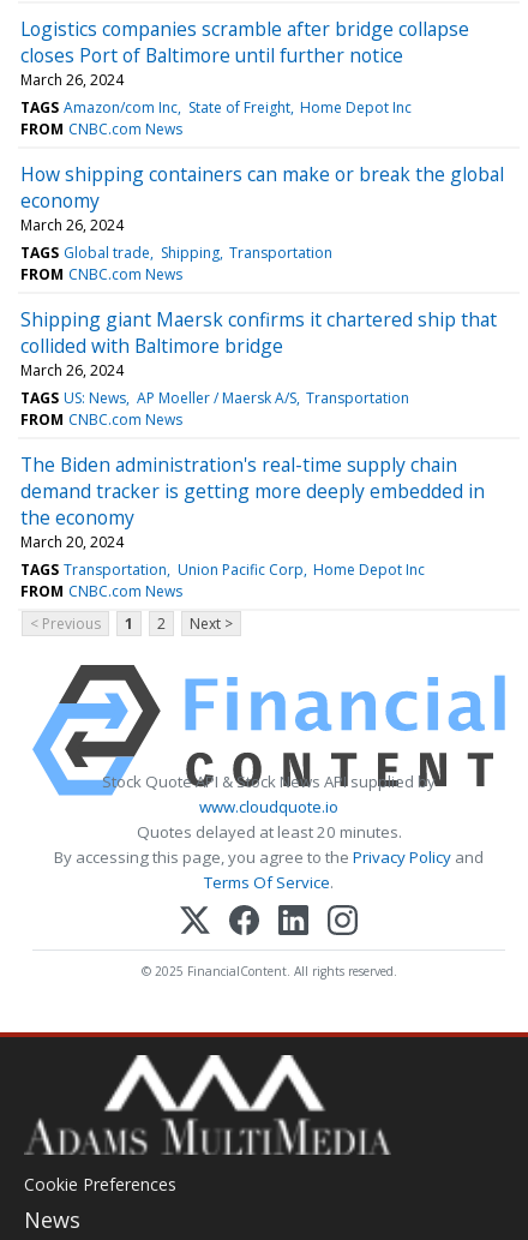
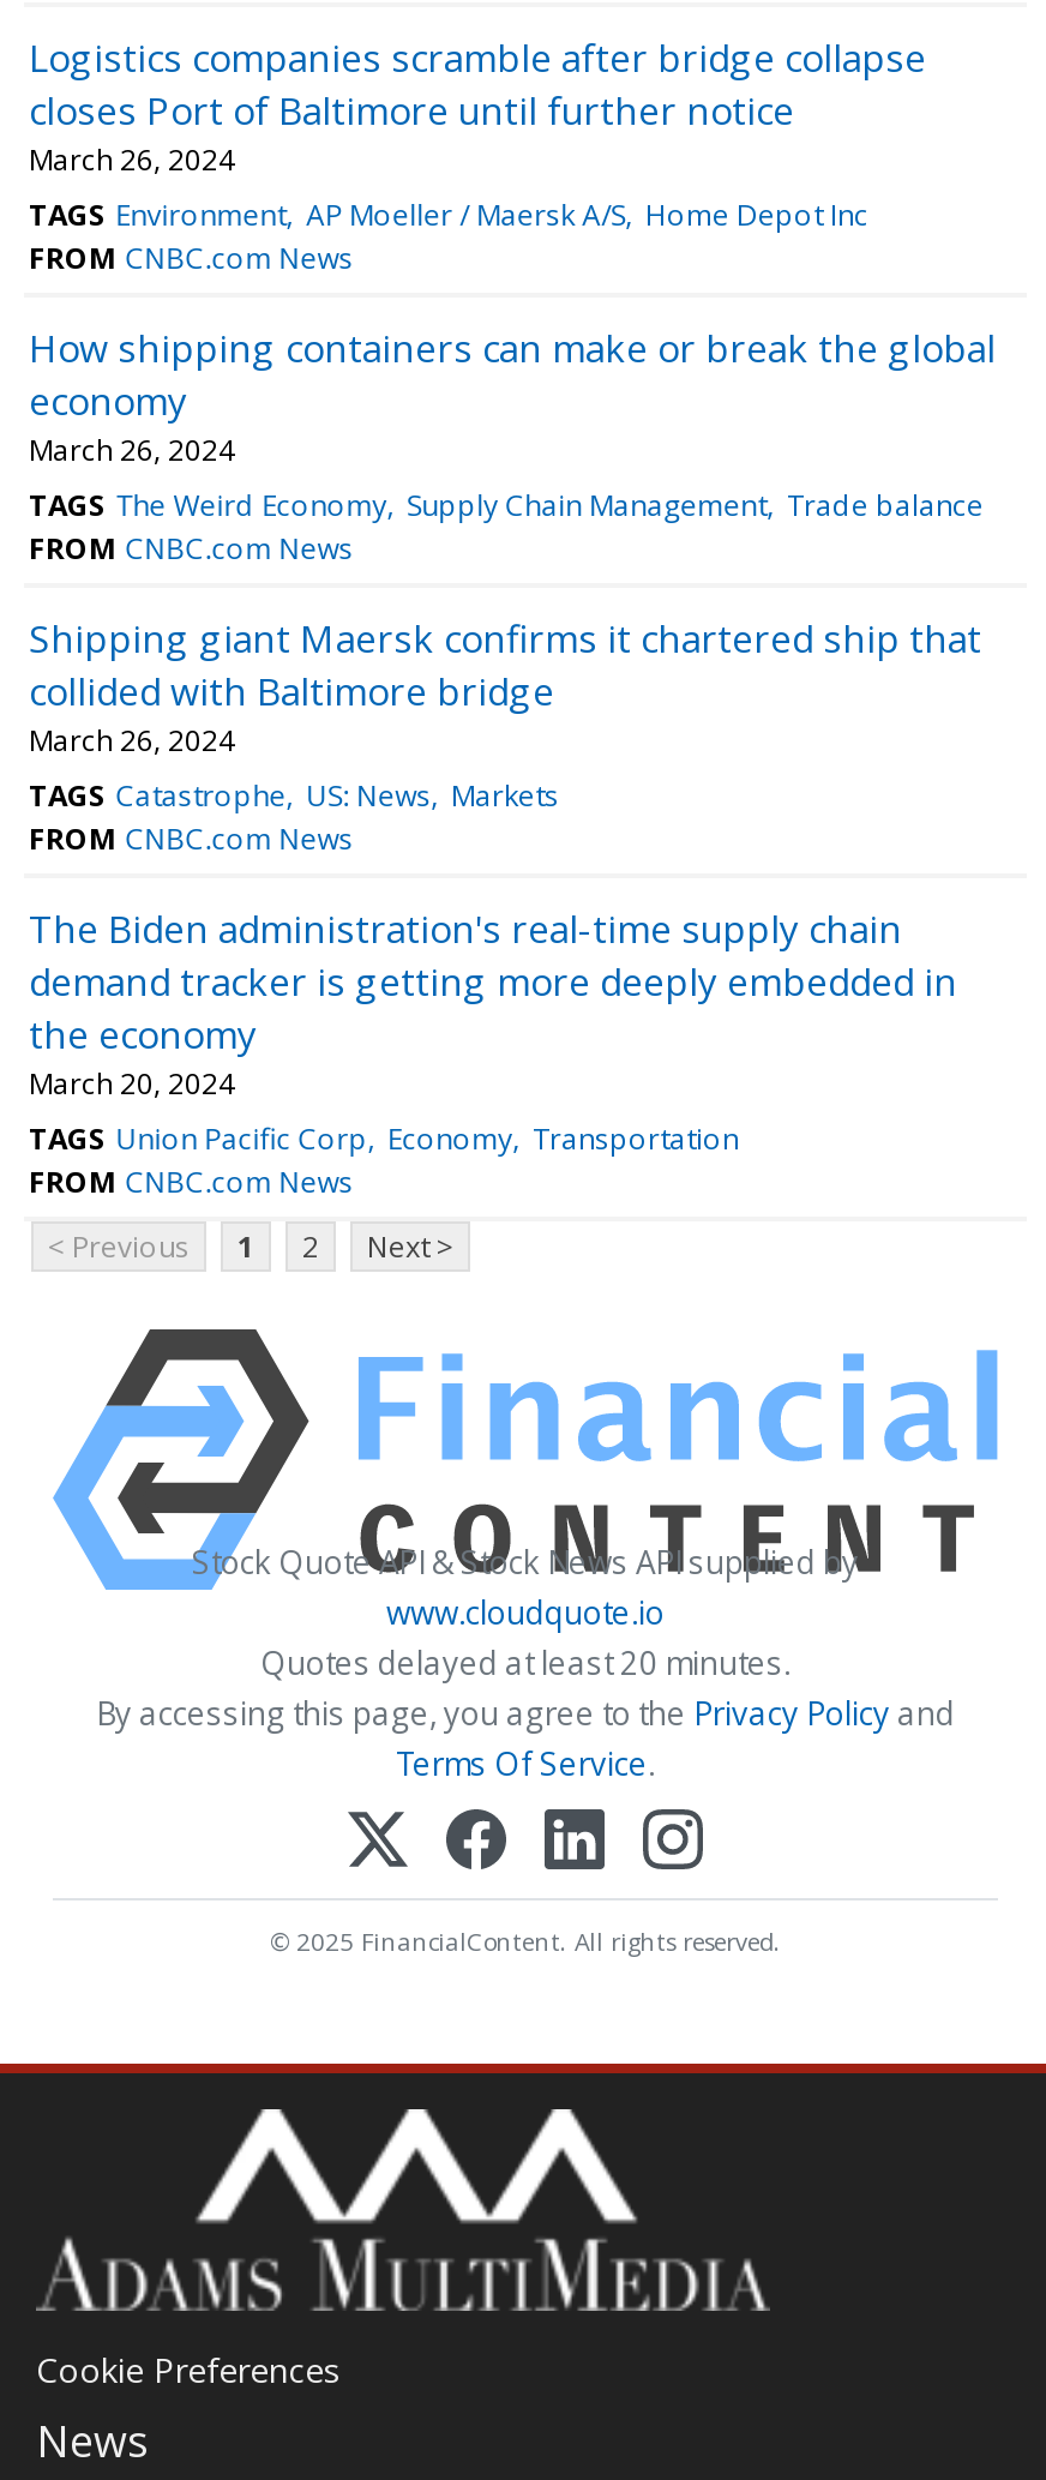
[20,97,411,117] TAGS Amazon/com Inc State of Freight Home Depot Inc -> [29,194,868,235] TAGS Environment AP Moeller / Maersk A/S Home Depot Inc
[20,242,332,263] TAGS Global trade Shipping Transportation -> [29,484,983,525] TAGS The Weird Economy Supply Chain Management Trade balance
[20,387,409,408] TAGS US: News AP Moeller / Maersk A/S Transportation -> [29,775,559,815] TAGS Catastrophe US: News Markets
[20,559,425,580] TAGS Transportation Union Pacific Corp Home Depot Inc -> [29,1118,739,1159] TAGS Union Pacific Corp Economy Transportation

